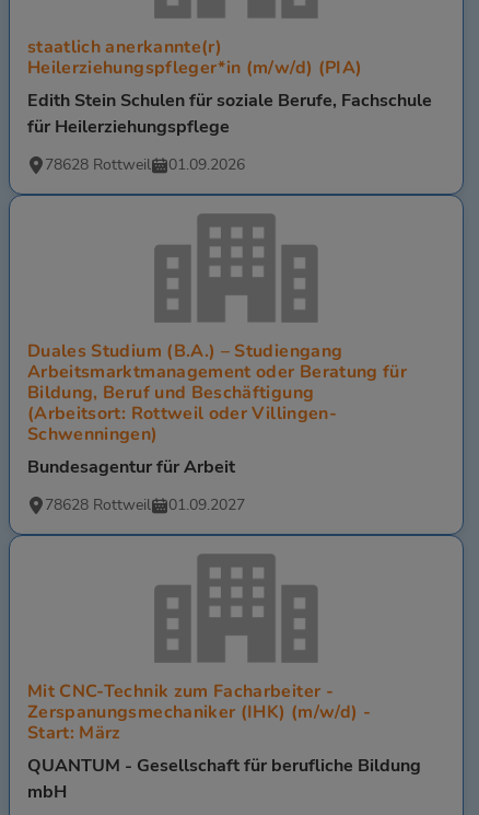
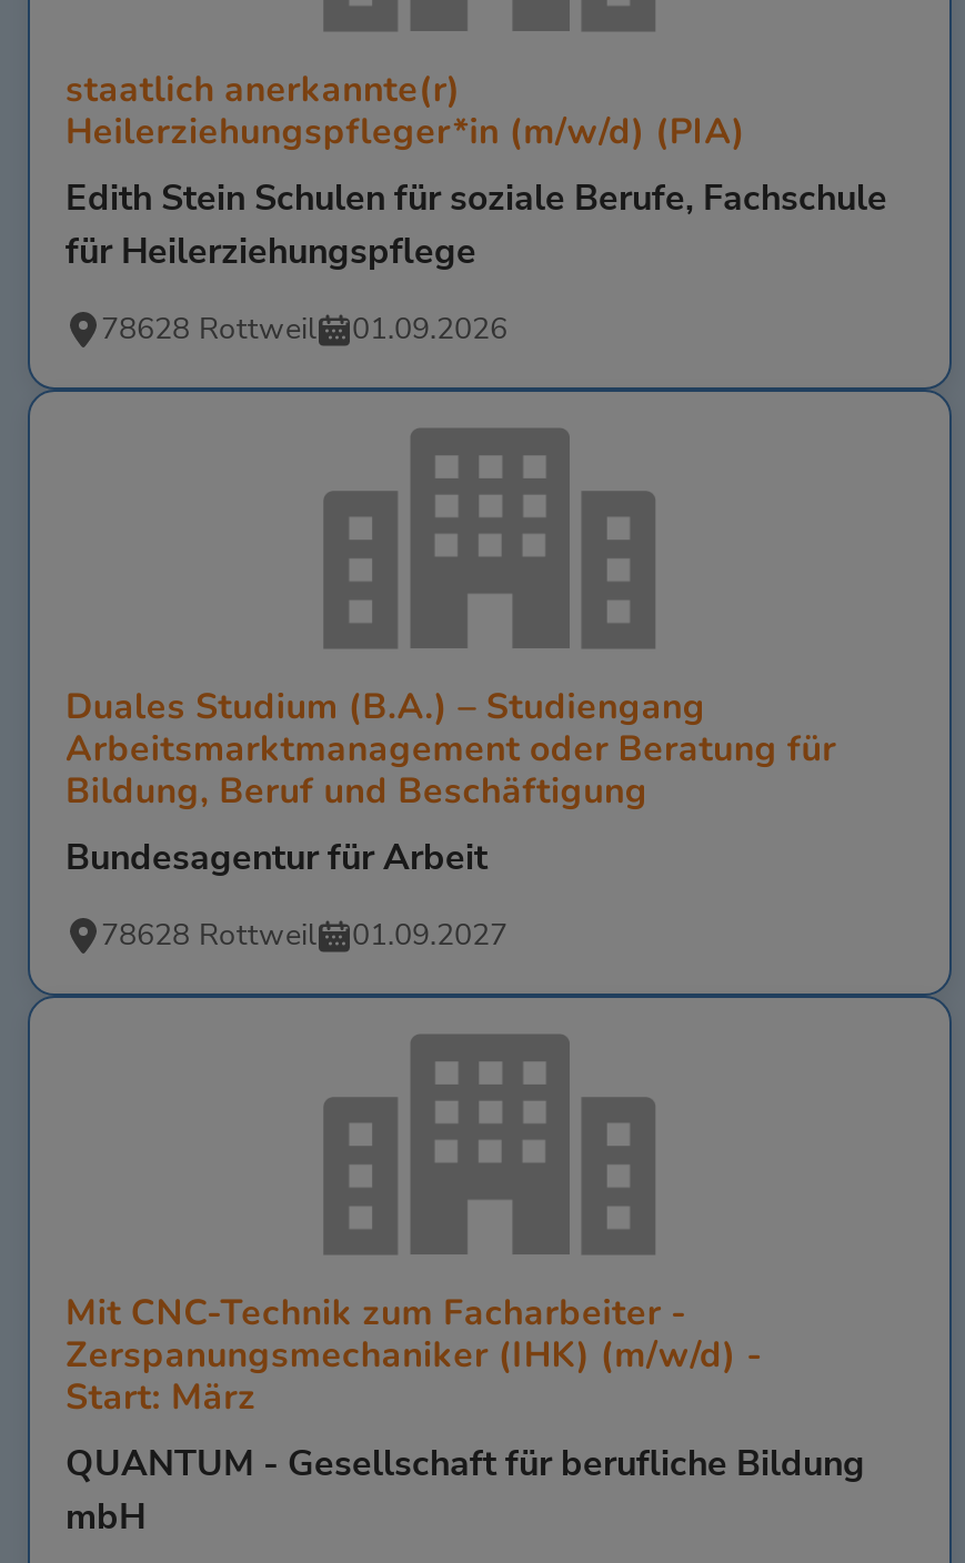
[27,402,337,447] (Arbeitsort: Rottweil oder Villingen- | Schwenningen) -> none

